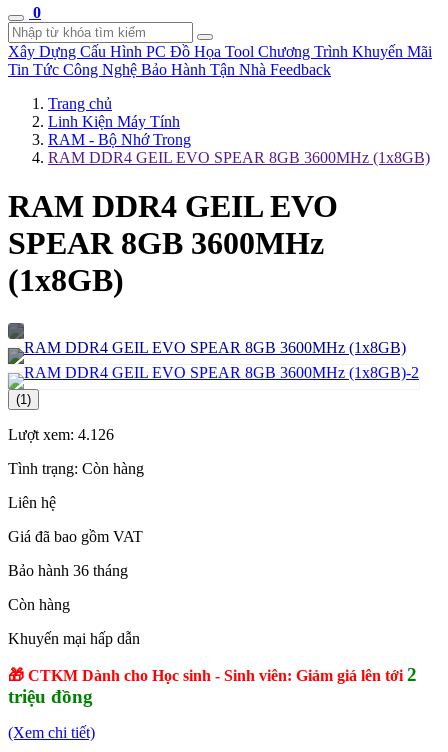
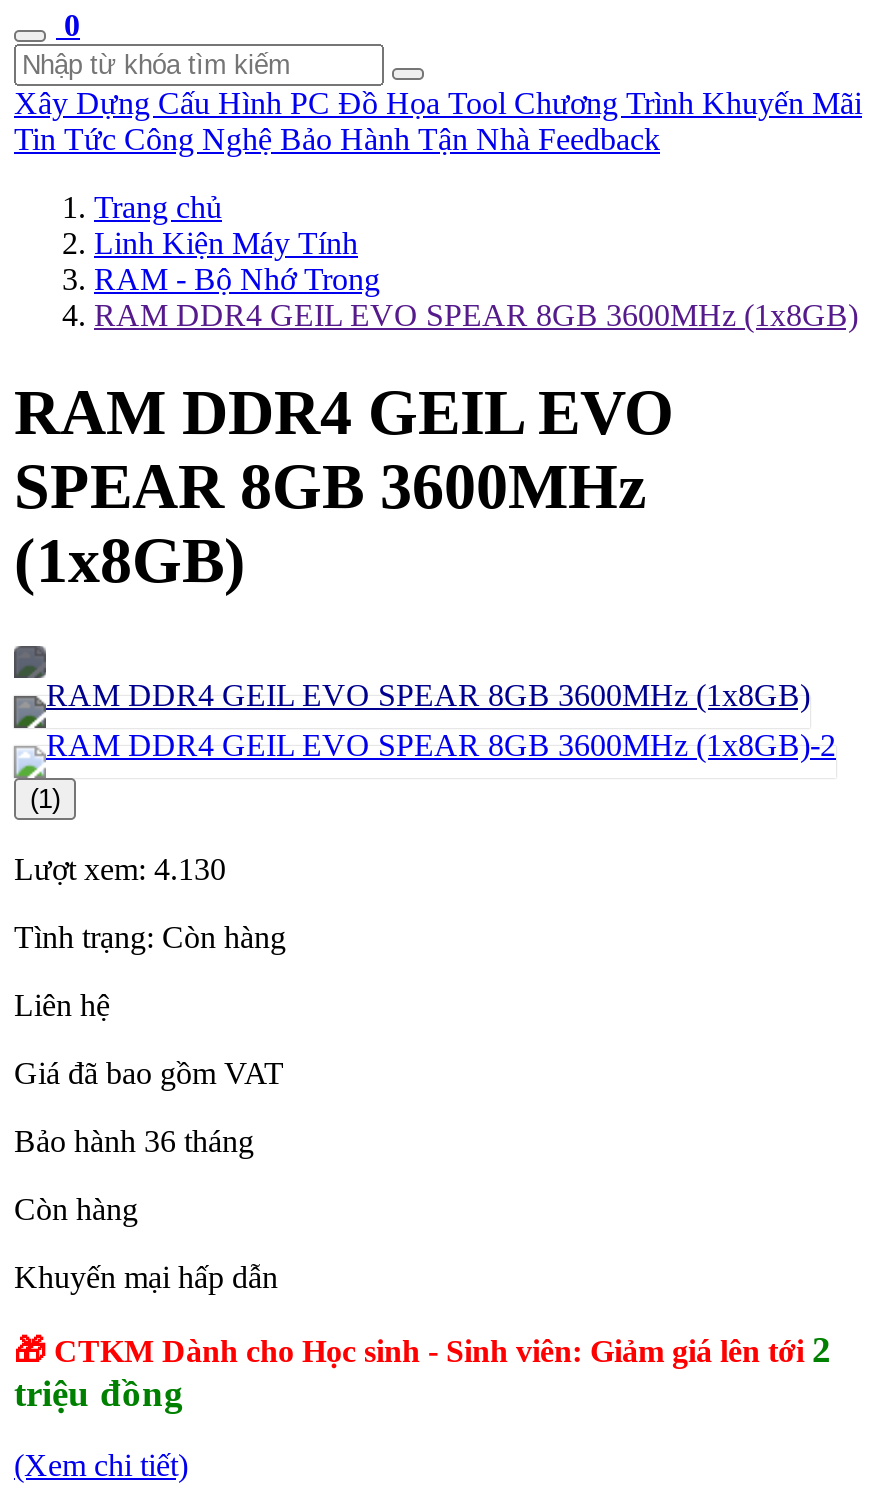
[8,426,114,443] Lượt xem: 4.126 -> [14,852,226,886] Lượt xem: 4.130

